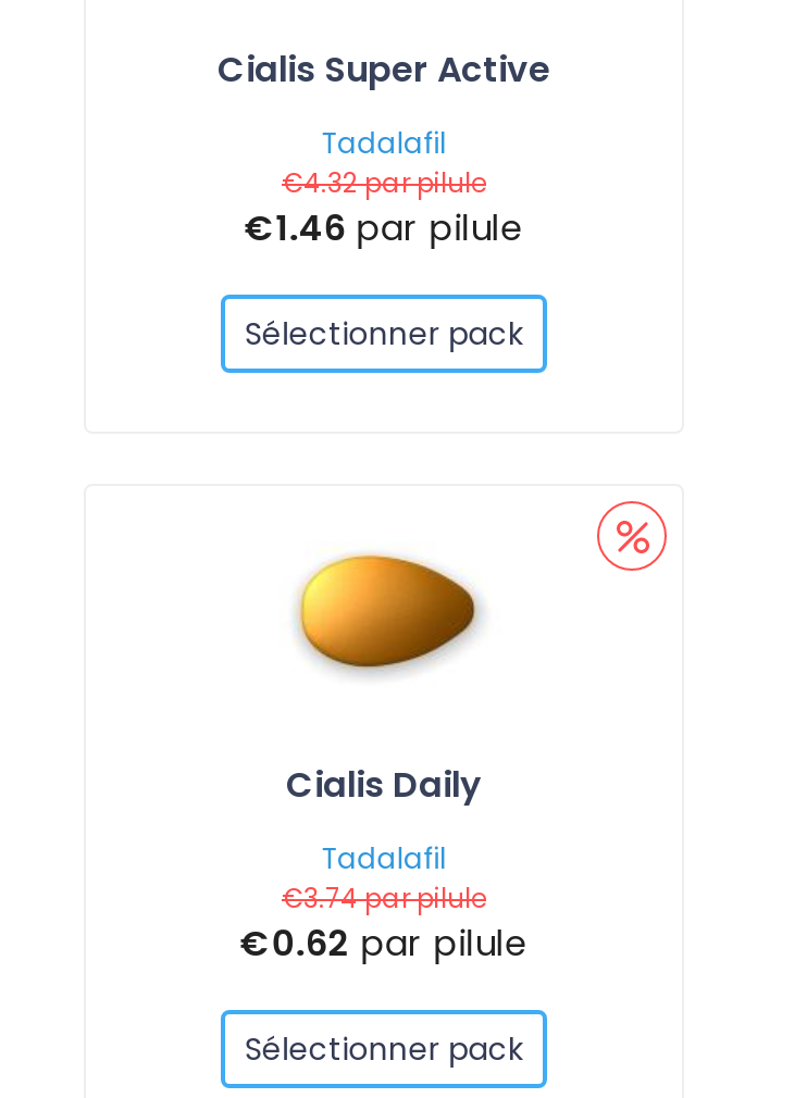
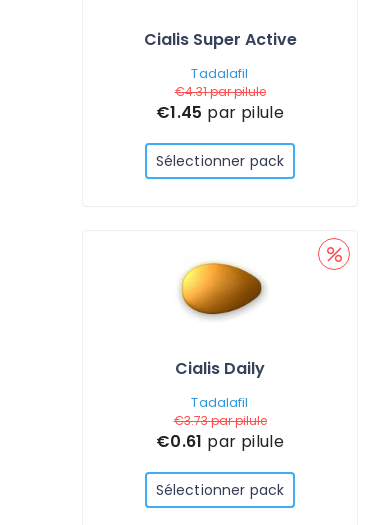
[282,164,486,201] €4.32par pilule -> [174,83,265,100] €4.31par pilule
[244,203,524,253] €1.46 par pilule -> [156,101,284,124] €1.45 par pilule
[282,879,486,916] €3.74par pilule -> [173,412,266,429] €3.73par pilule
[240,919,528,969] €0.62 par pilule -> [156,430,284,453] €0.61 par pilule

